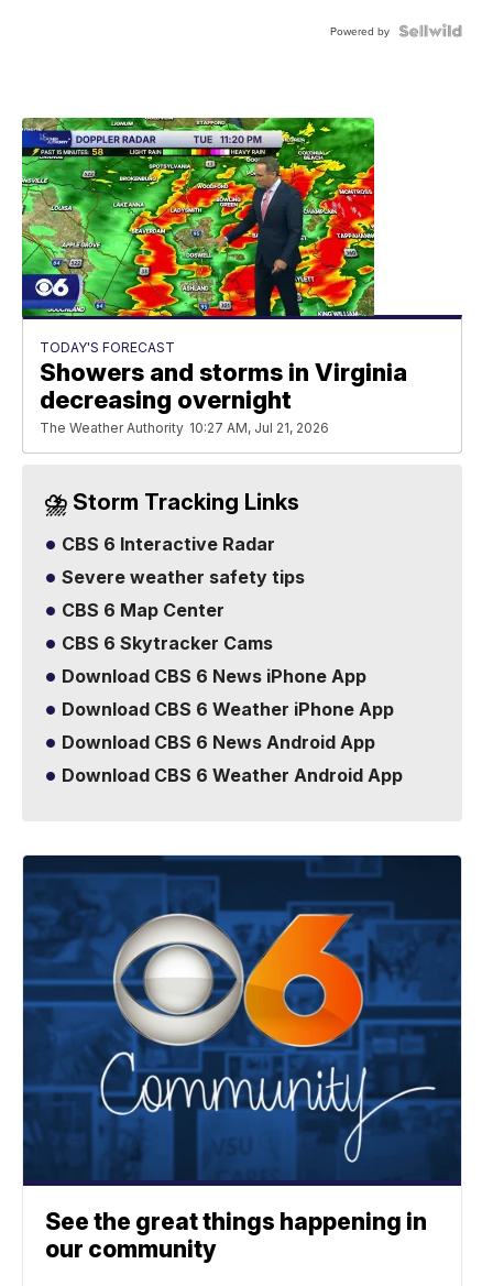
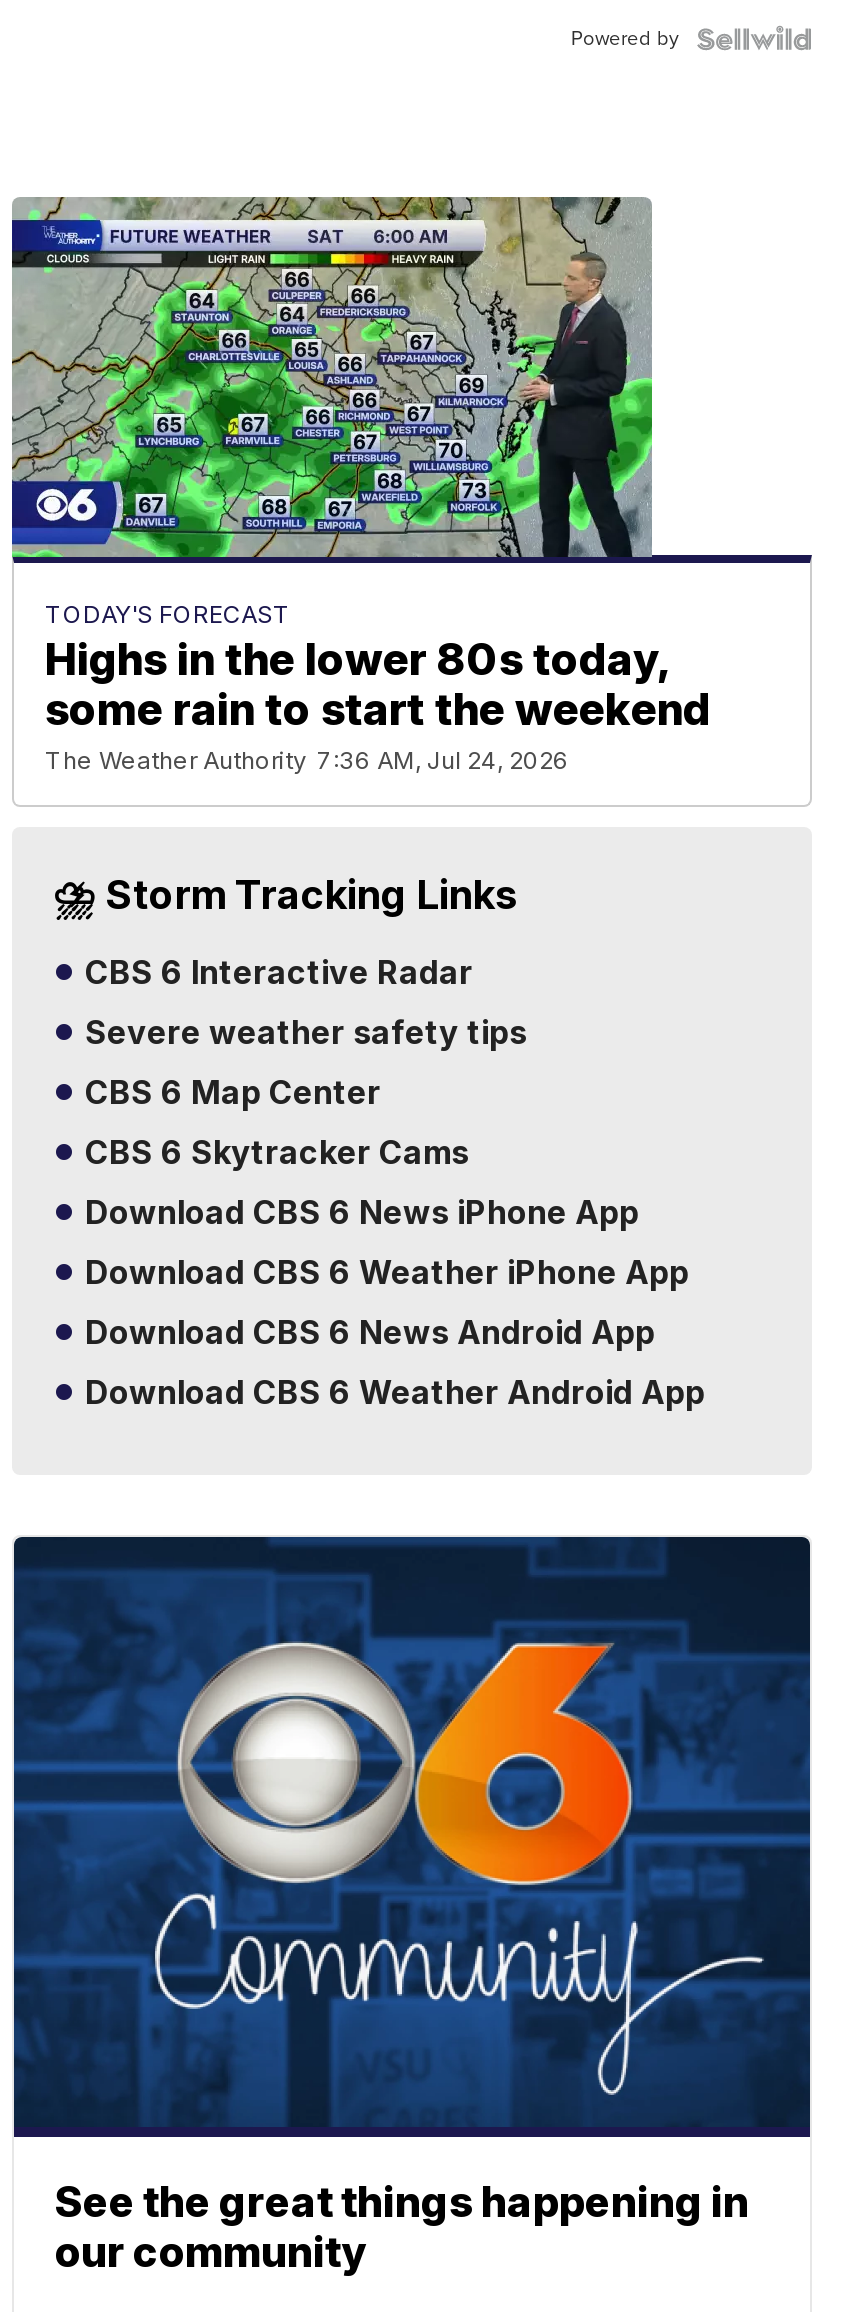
[22,117,408,437] [image] | Showers and storms in Virginia | decreasing overnight | The Weather Authority 10:27 AM, Jul 21, 2026 -> [10,195,711,776] [image] | Highs in the lower 80s today, | some rain to start the weekend | The Weather Authority 7:36 AM, Jul 24, 2026

